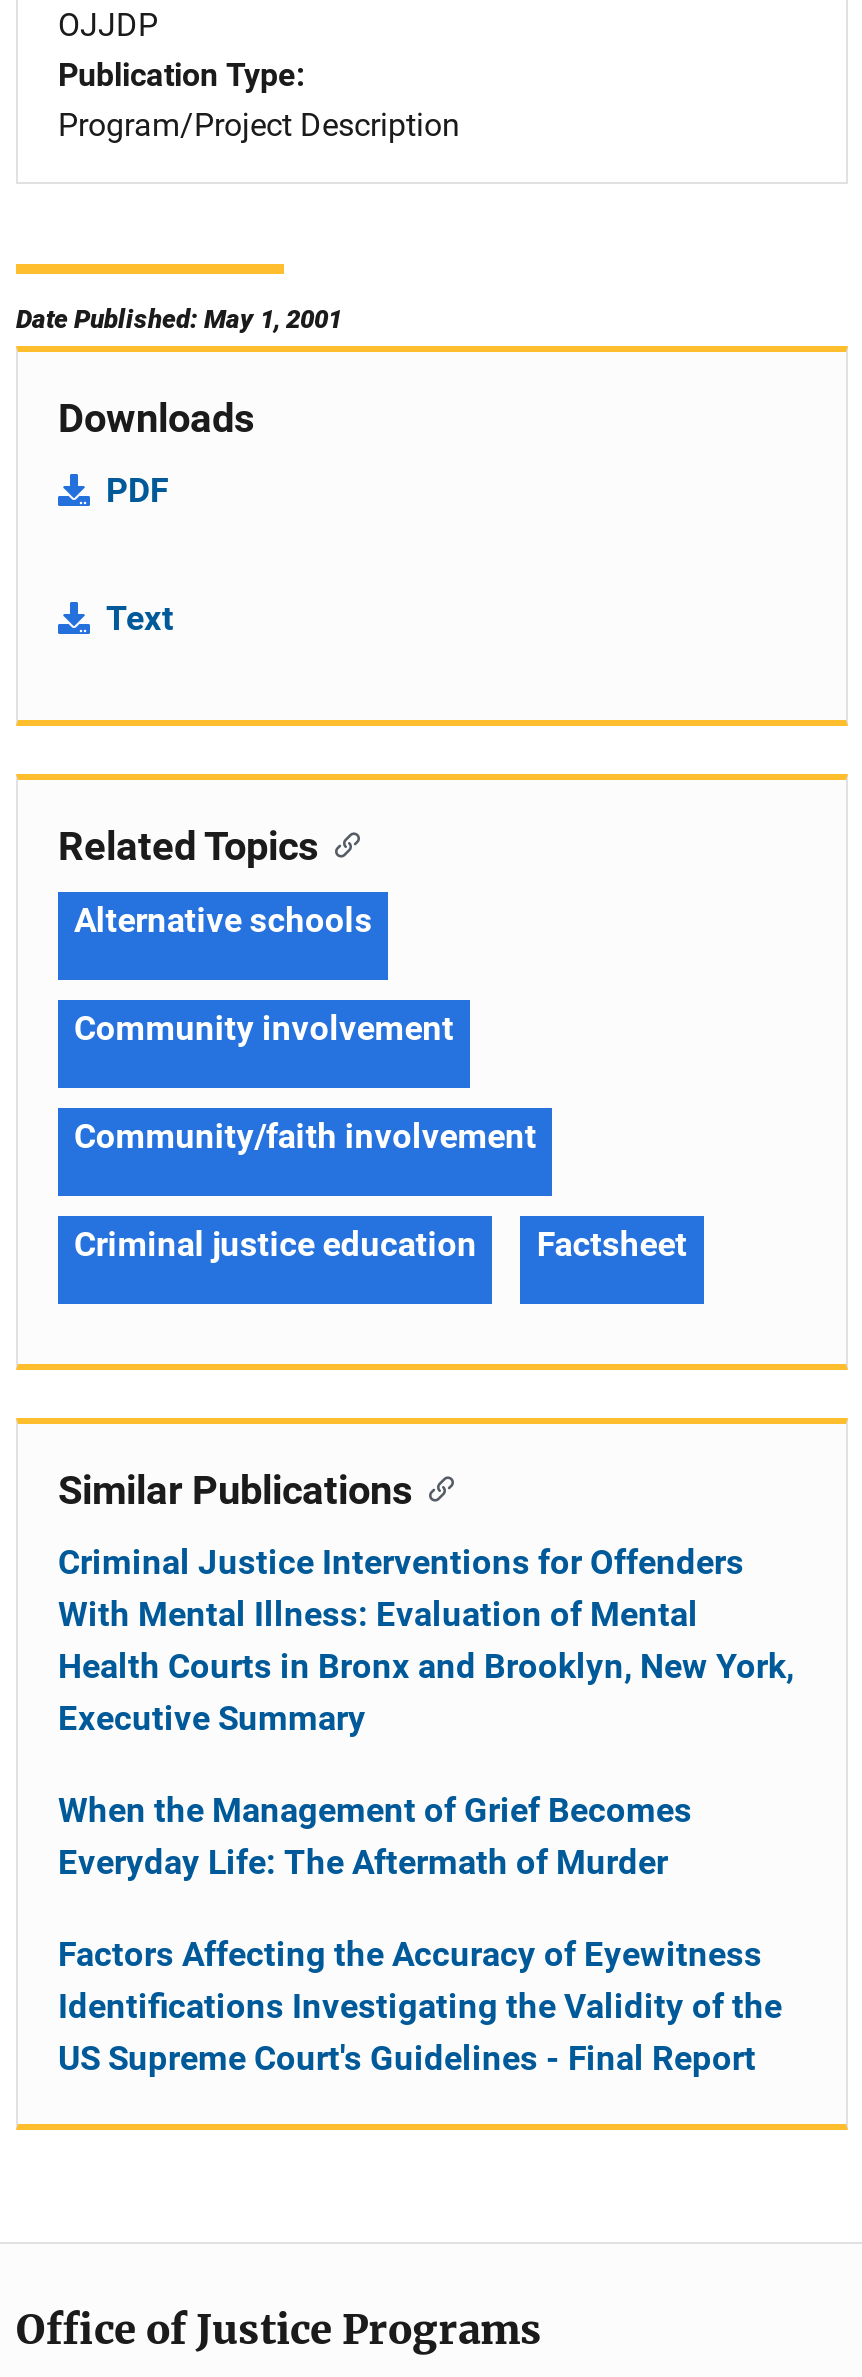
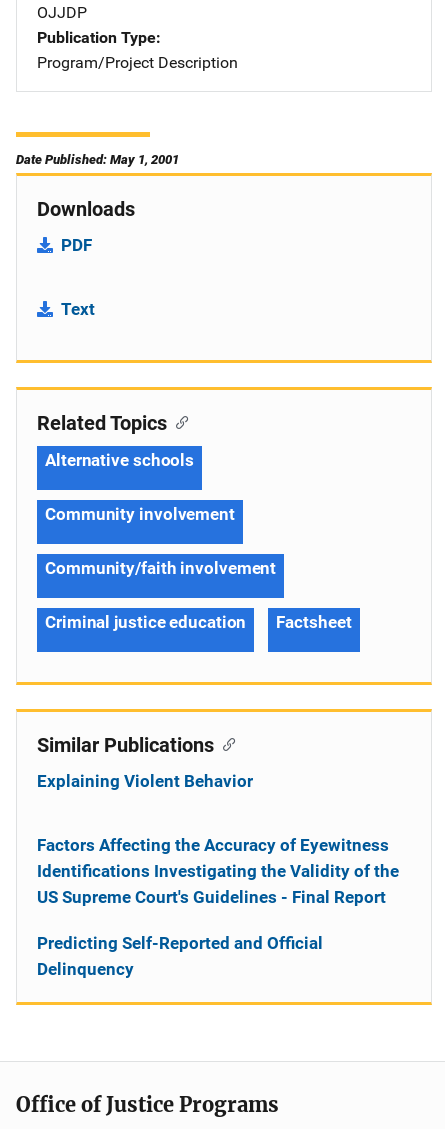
[58,1542,794,1882] Criminal Justice Interventions for Offenders | With Mental Illness: Evaluation of Mental | Health Courts in Bronx and Brooklyn, New York, | Executive Summary | When the Management of Grief Becomes | Everyday Life: The Aftermath of Murder -> [37,771,253,791] Explaining Violent Behavior
moved [58,1934,782,2078] -> [37,835,399,907]: Factors Affecting the Accuracy of Eyewitness | Identifications Investigating the Validity of the | US Supreme Court's Guidelines - Final Report
none -> [37,933,323,979] Predicting Self-Reported and Official | Delinquency

